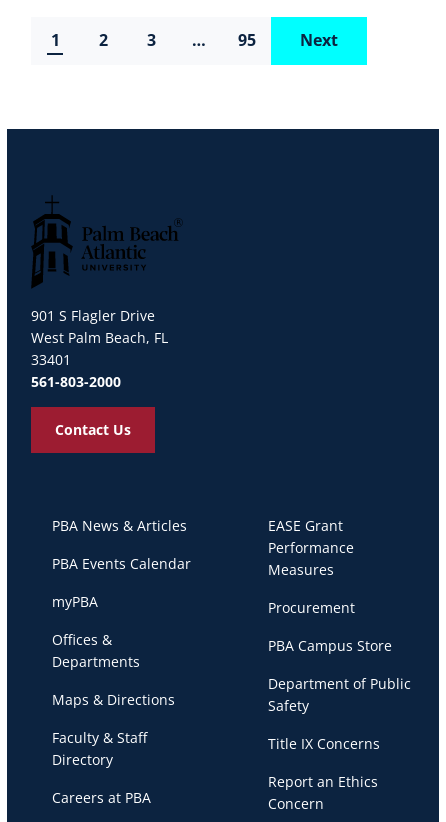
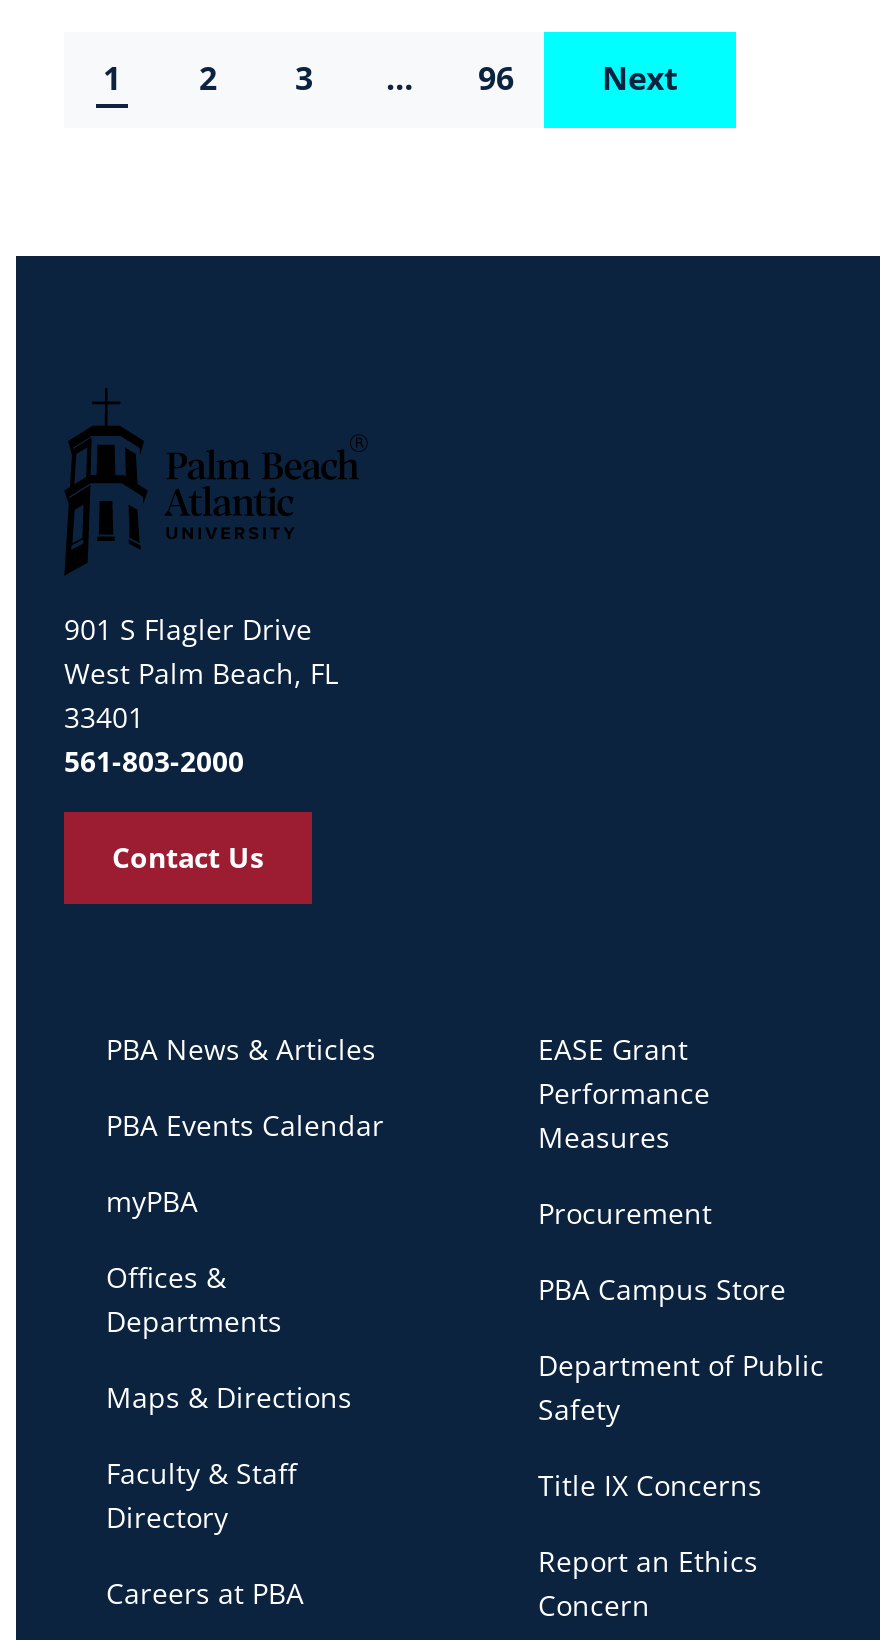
[238,29,256,51] 95 -> [478,57,514,101] 96

